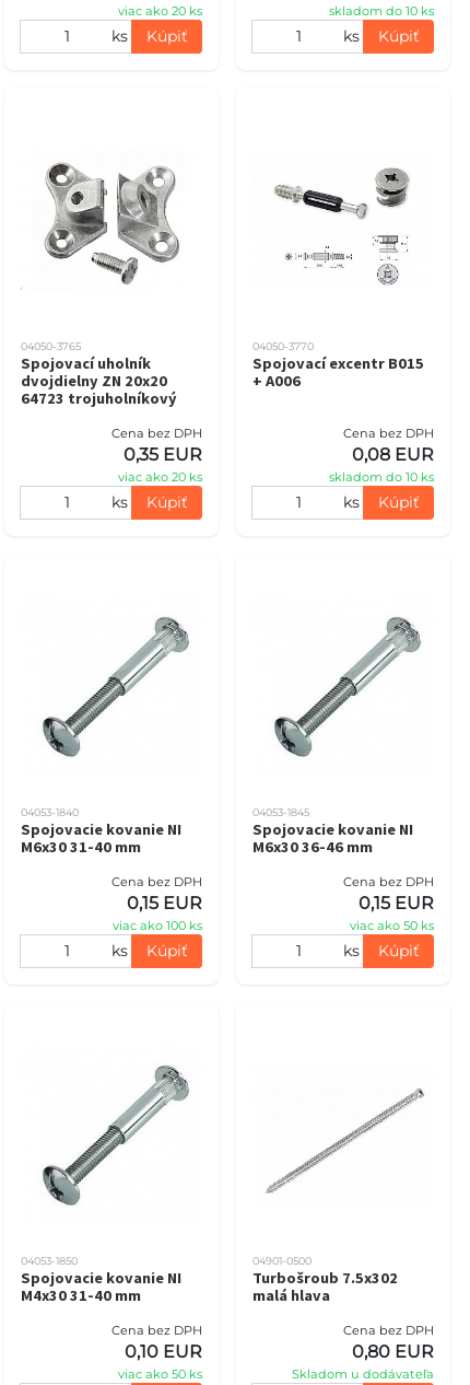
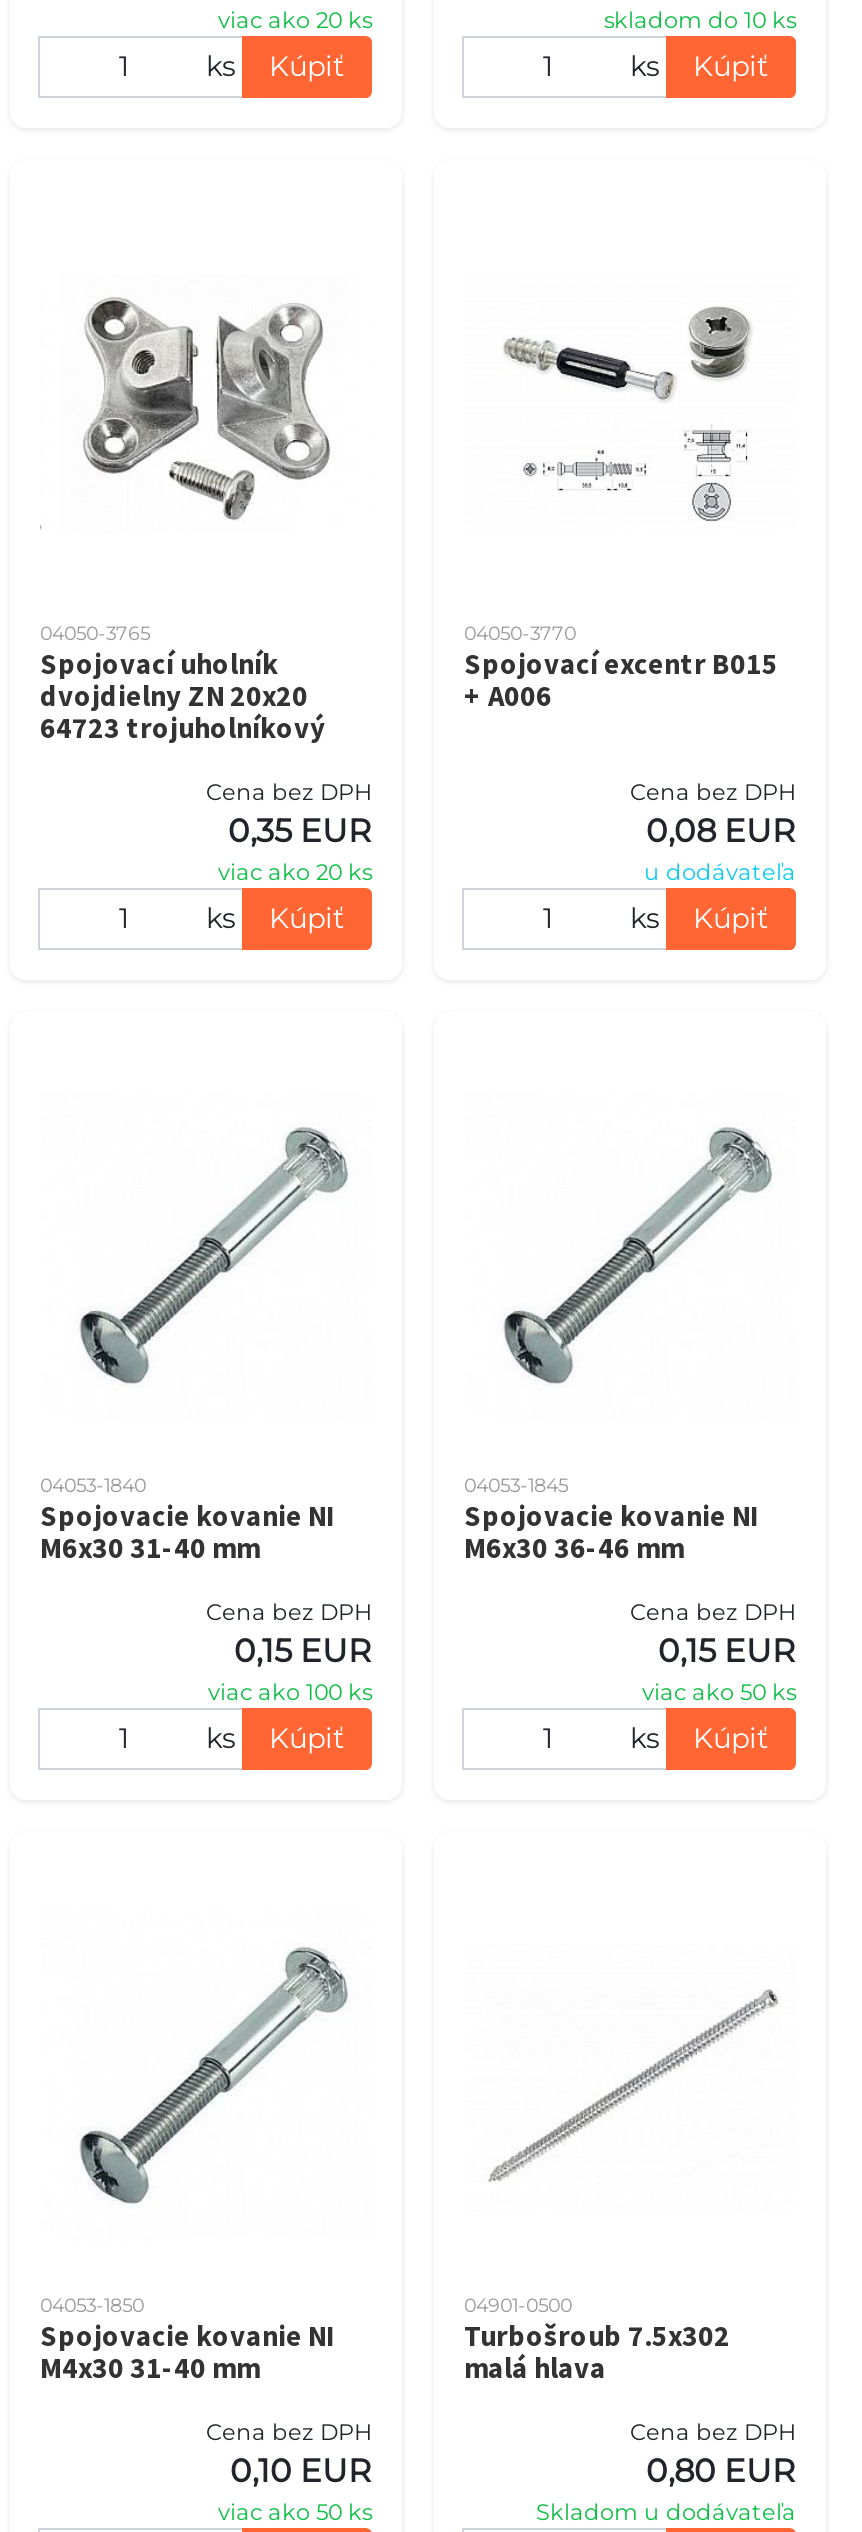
[329,469,434,484] skladom do 10 ks -> [644,857,796,885] u dodávateľa

